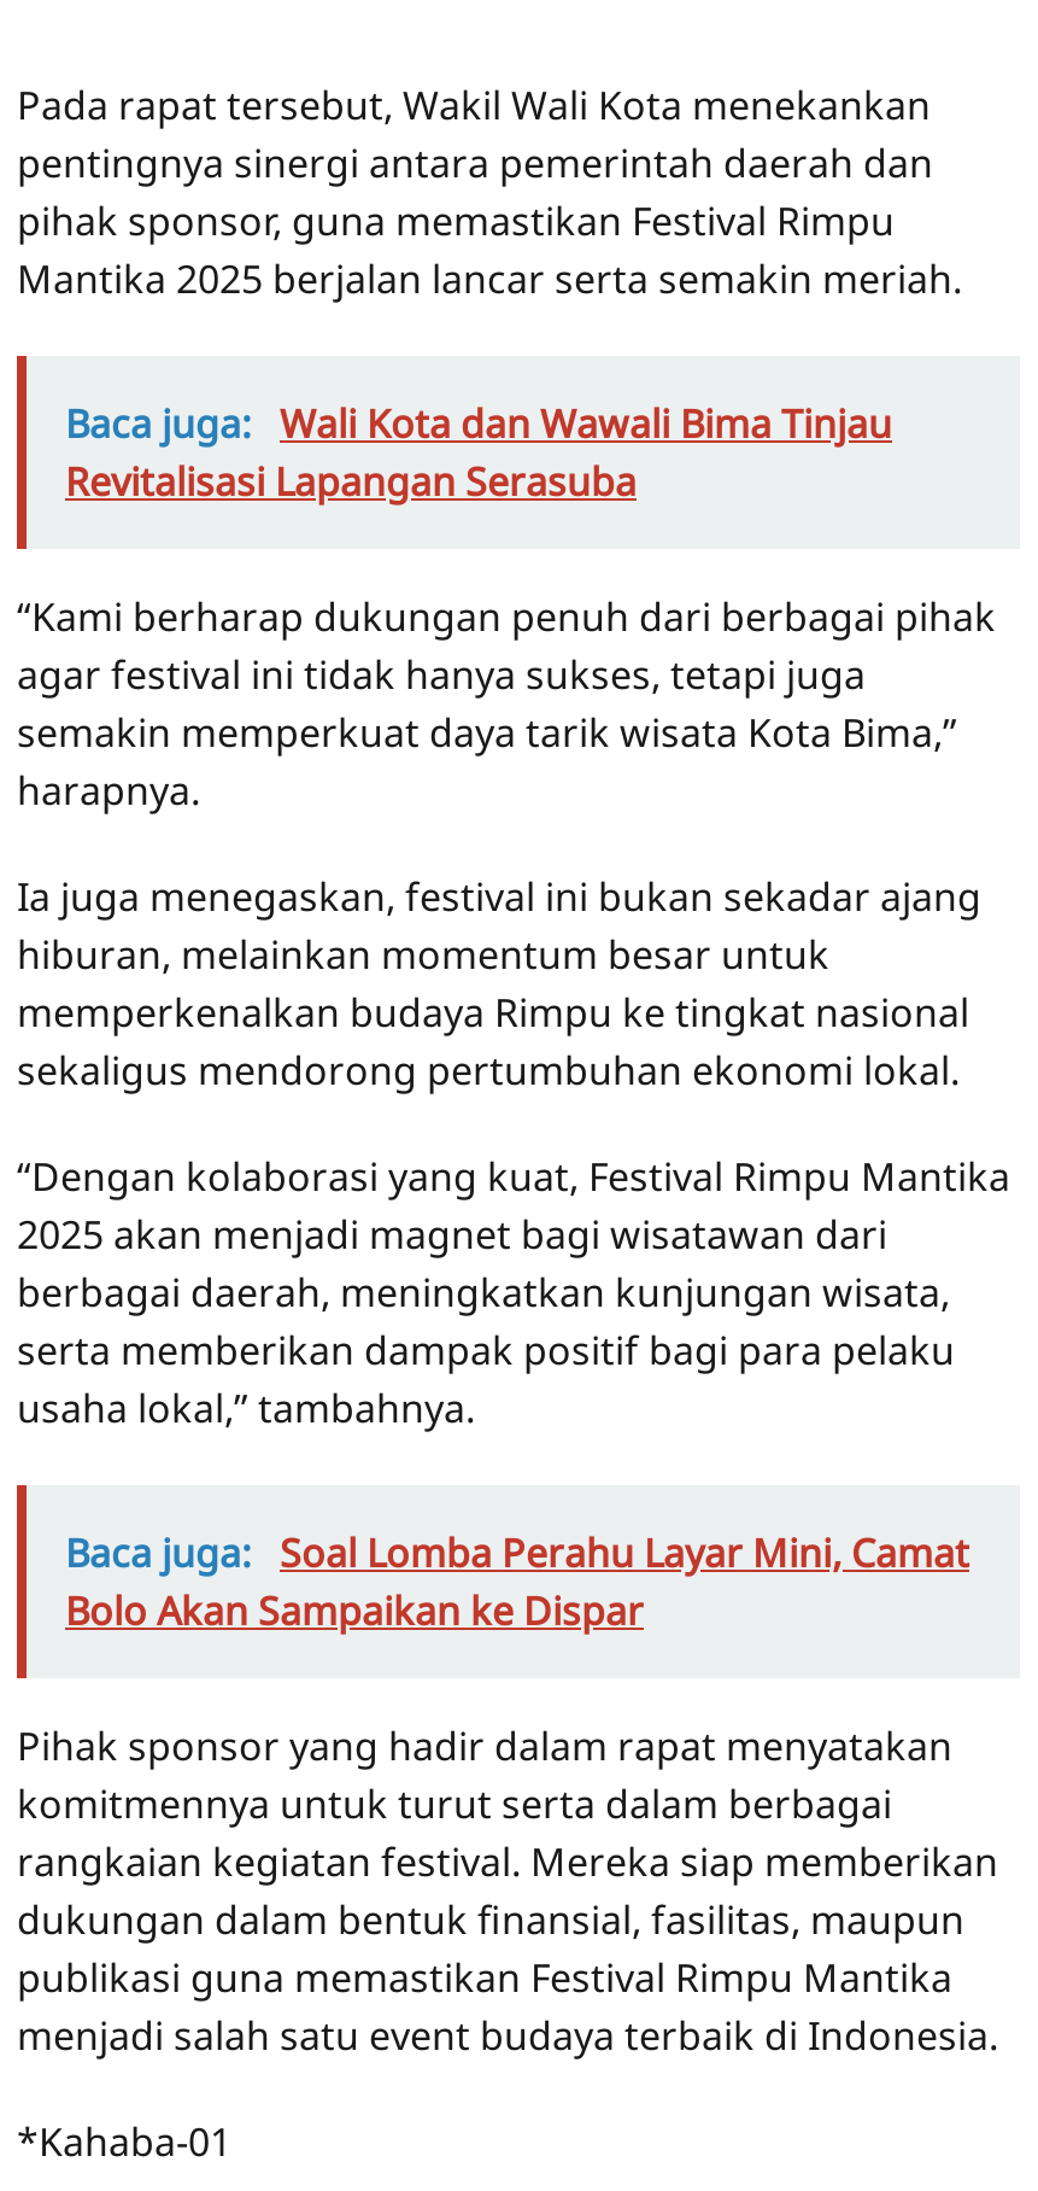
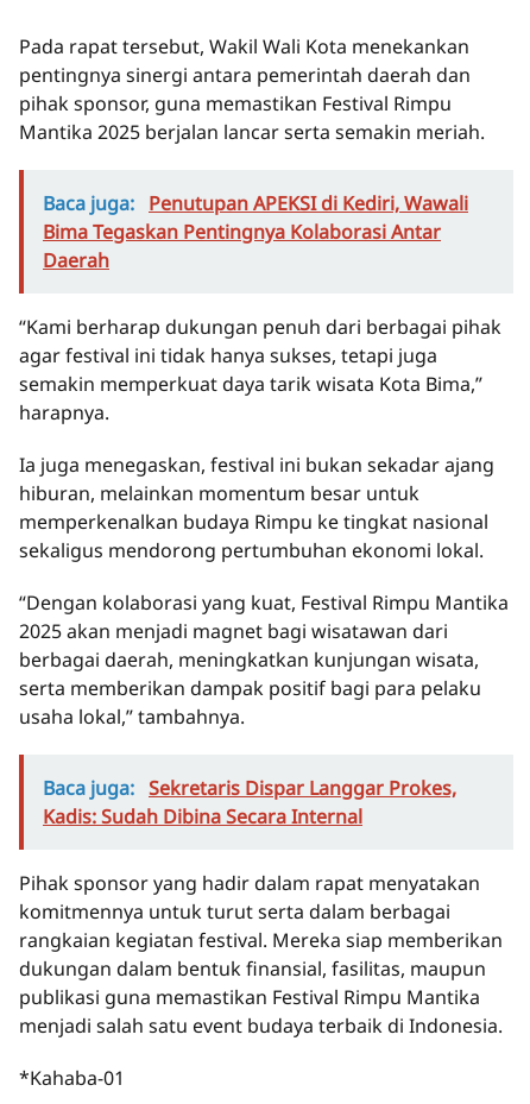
[65,397,892,508] Baca juga: Wali Kota dan Wawali Bima Tinjau | Revitalisasi Lapangan Serasuba -> [43,190,468,273] Baca juga: Penutupan APEKSI di Kediri, Wawali | Bima Tegaskan Pentingnya Kolaborasi Antar | Daerah
[65,1526,969,1637] Baca juga: Soal Lomba Perahu Layar Mini, Camat | Bolo Akan Sampaikan ke Dispar -> [43,775,456,830] Baca juga: Sekretaris Dispar Langgar Prokes, | Kadis: Sudah Dibina Secara Internal

